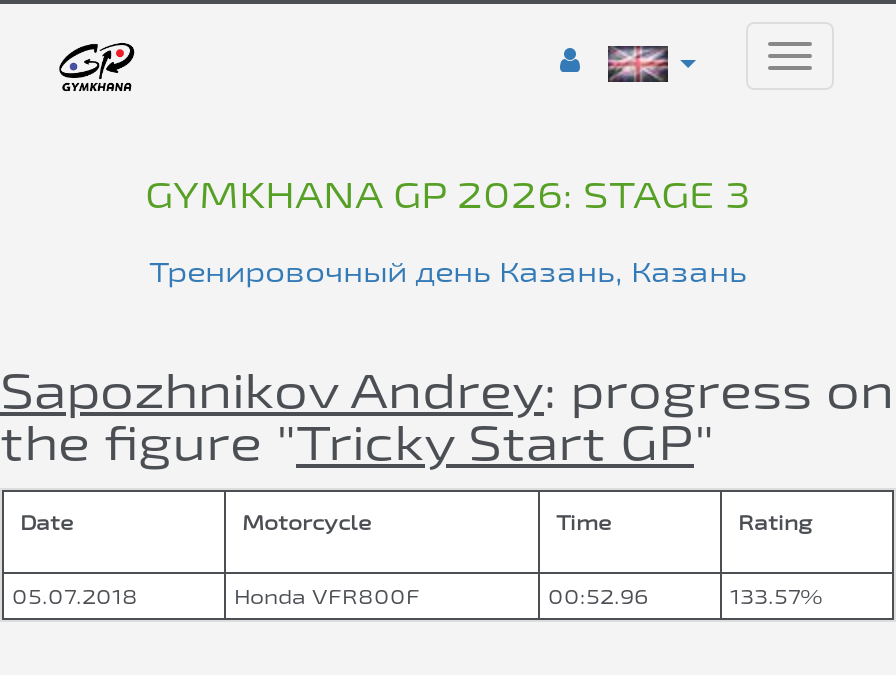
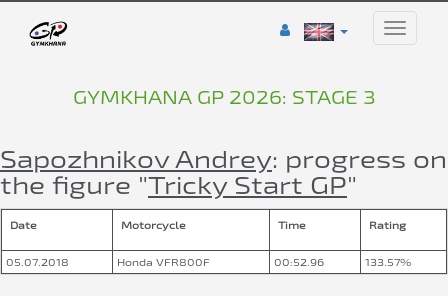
[149,253,747,287] Тренировочный день Казань, Казань -> none

